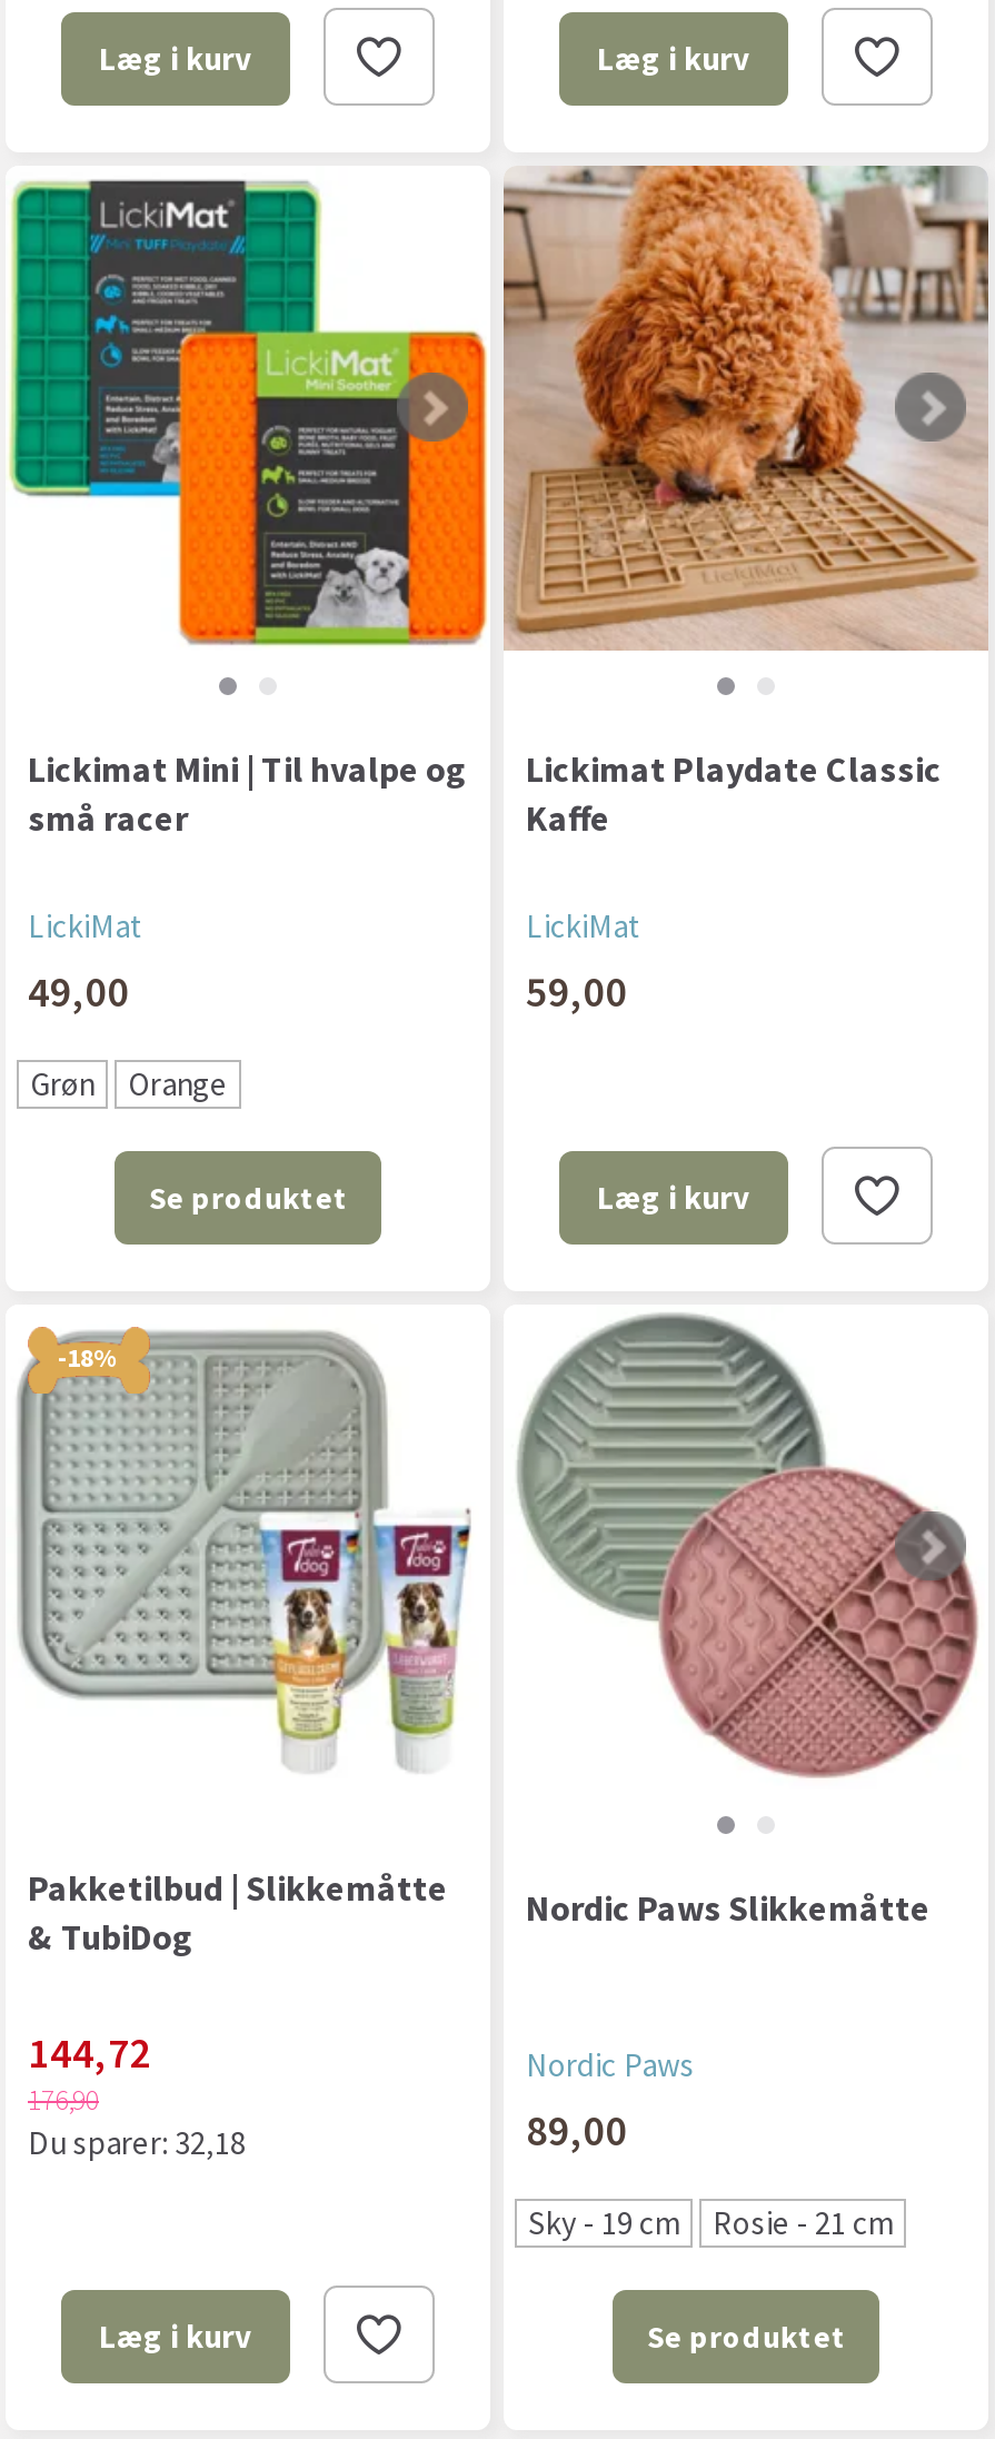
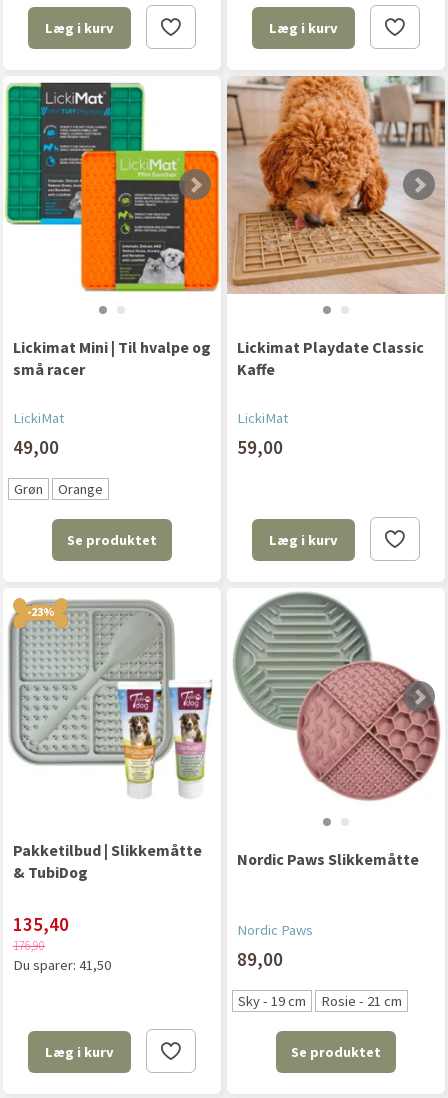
[58,1341,120,1374] -18% -> [26,604,54,619] -23%
[28,2026,152,2079] 144,72 -> [13,912,69,936] 135,40
[28,2124,246,2164] Du sparer: 32,18 -> [13,956,111,974] Du sparer: 41,50

